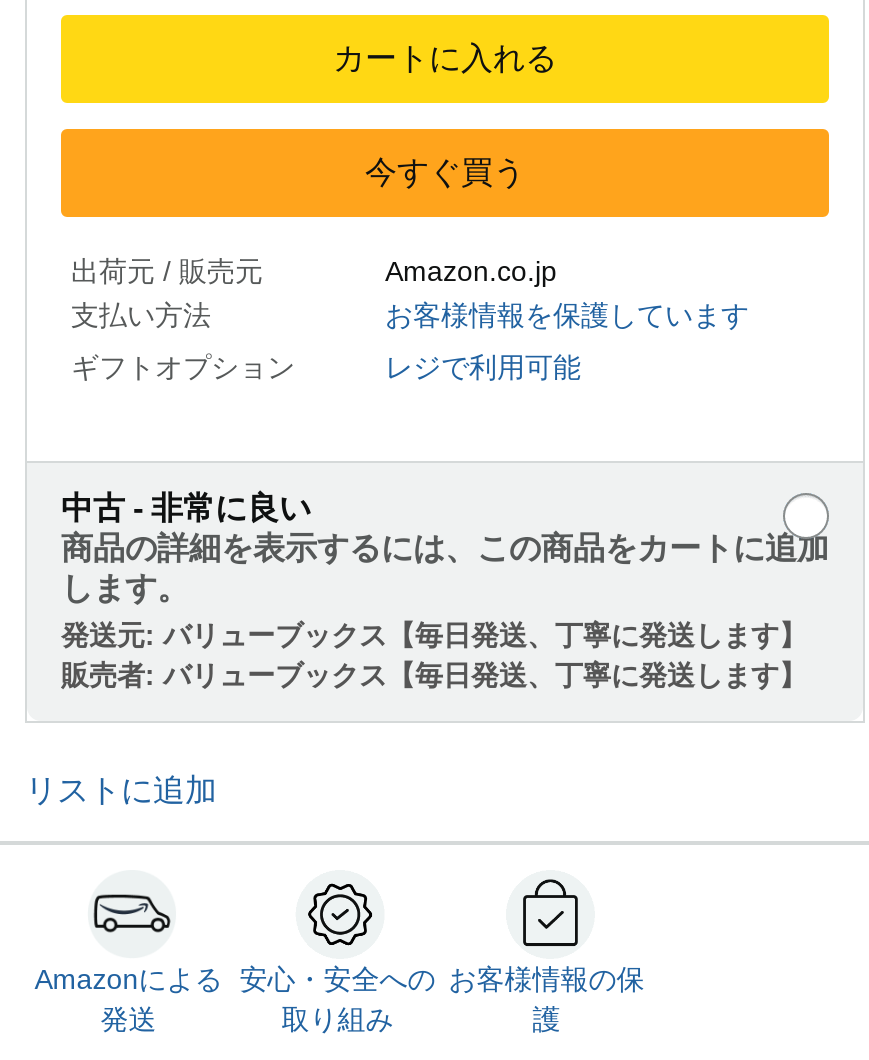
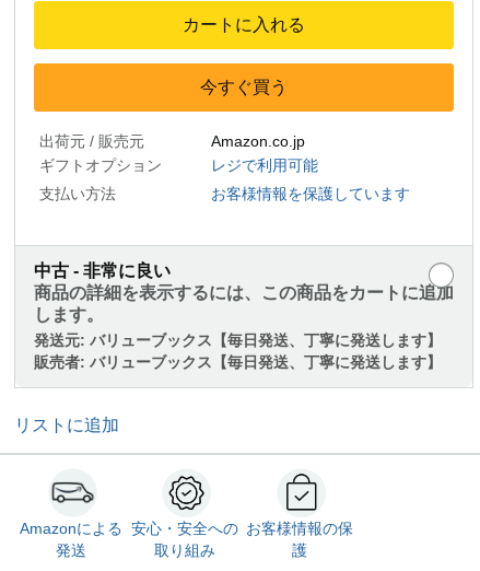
moved [71,299,749,331] -> [39,185,410,202]: 支払い方法 | お客様情報を保護しています
moved [71,351,581,383] -> [39,157,318,174]: ギフトオプション | レジで利用可能

